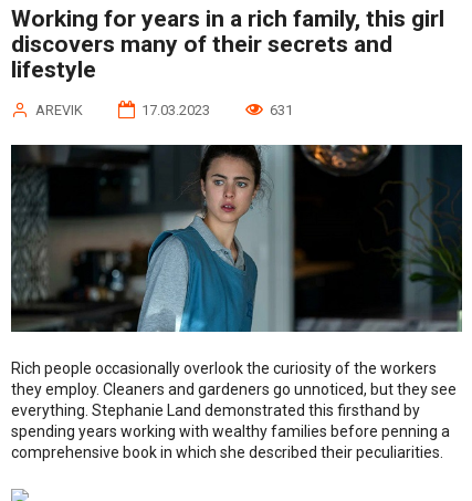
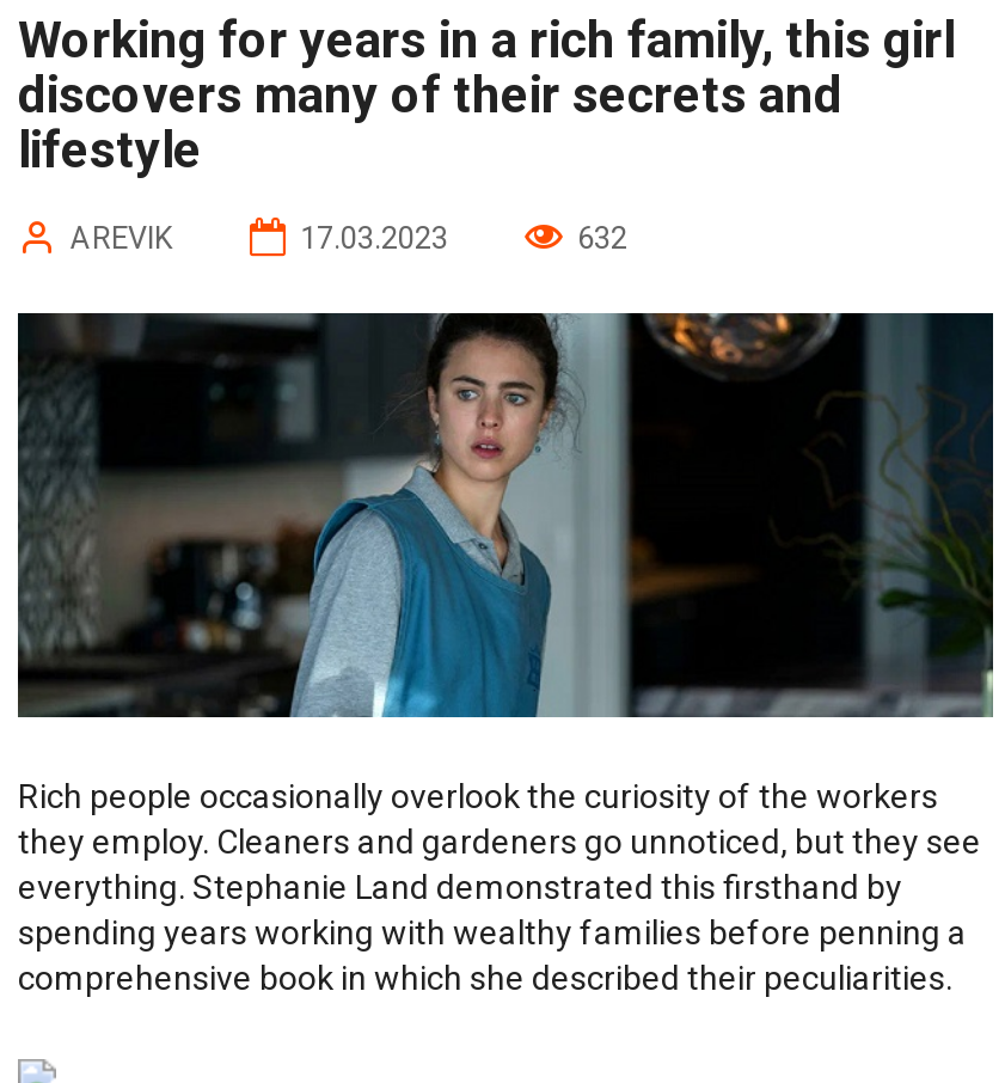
[270,101,293,118] 631 -> [577,219,627,255] 632

